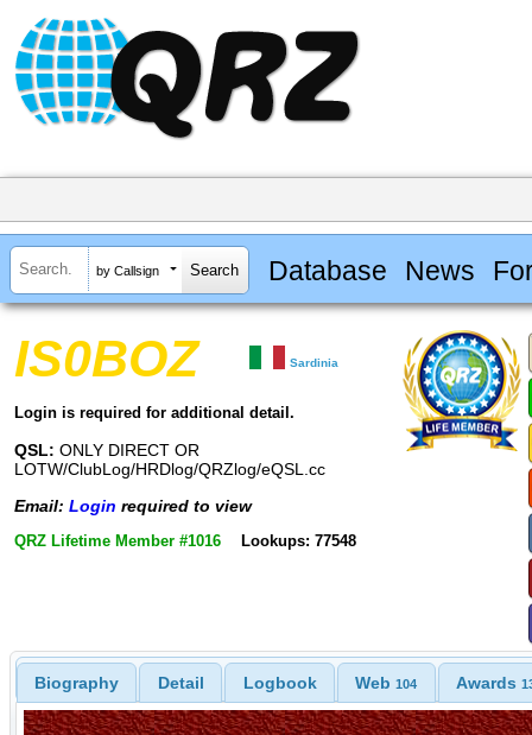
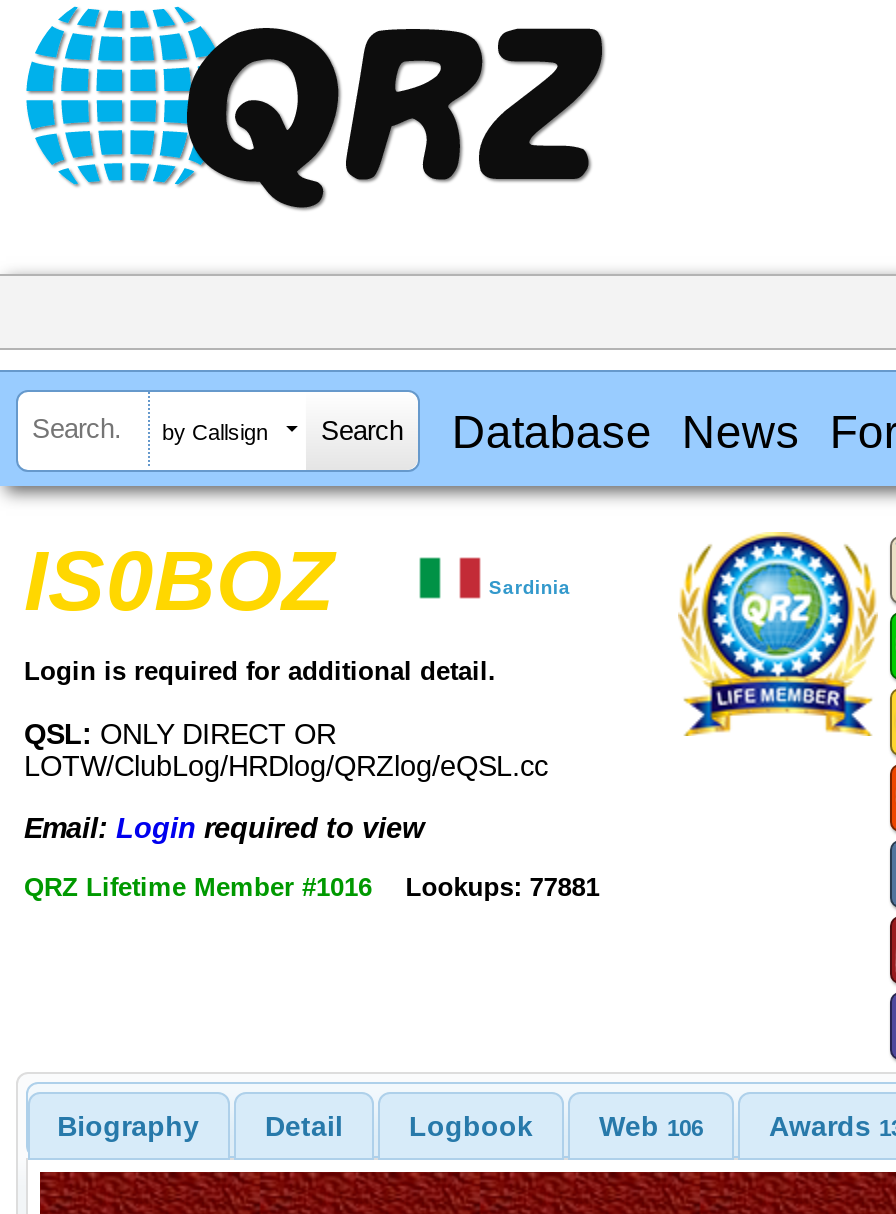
[14,532,356,550] QRZ Lifetime Member #1016 Lookups: 77548 -> [24,872,600,902] QRZ Lifetime Member #1016 Lookups: 77881
[356,673,417,692] Web 104 -> [599,1110,703,1142] Web 106

